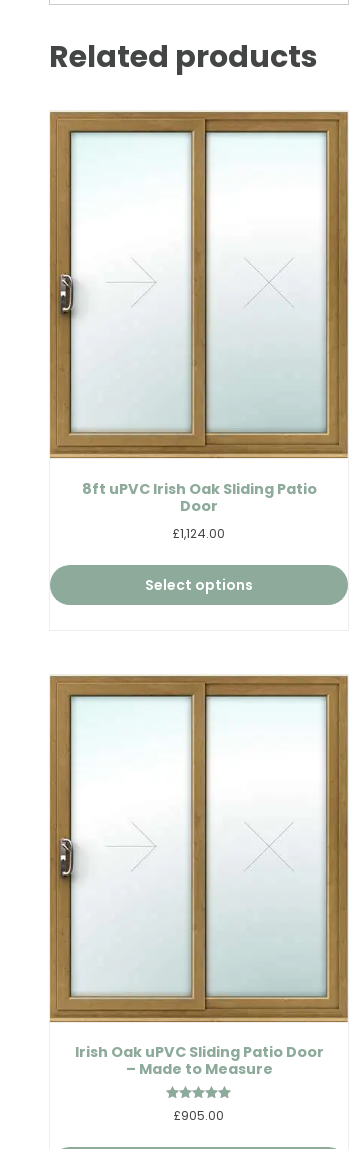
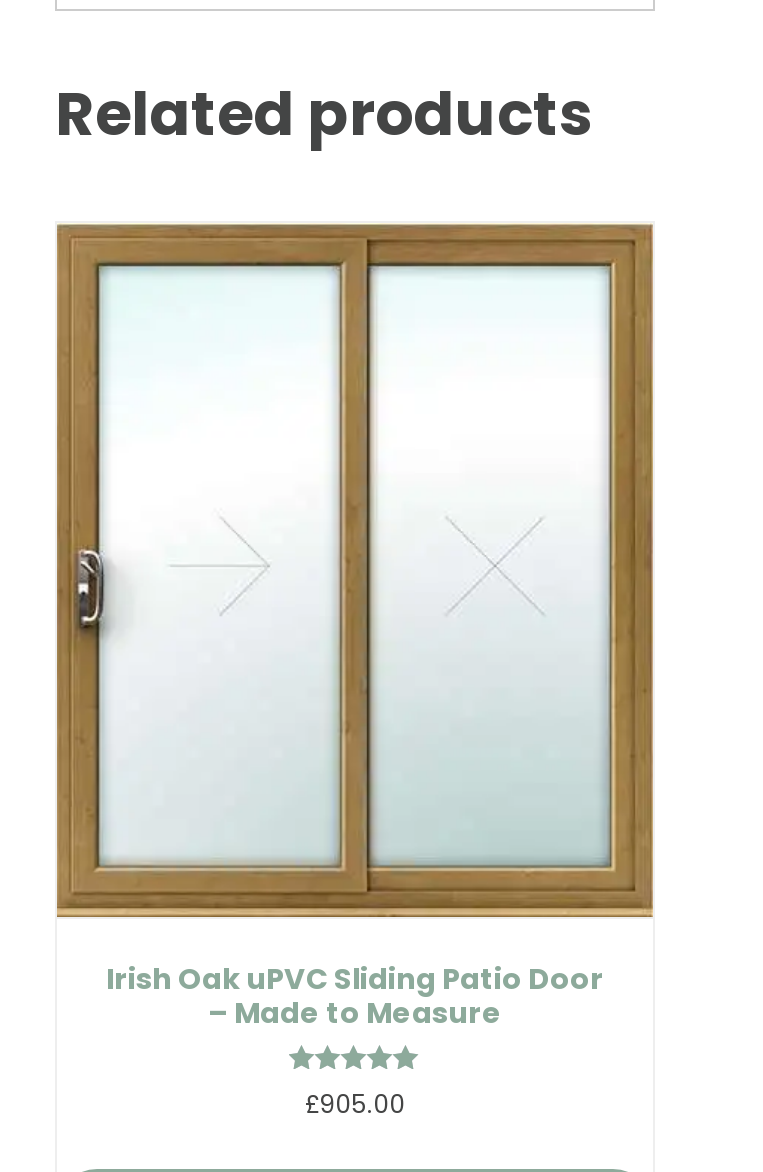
[81,479,316,595] 8ft uPVC Irish Oak Sliding Patio | Door | £1,124.00 | Select options -> none

